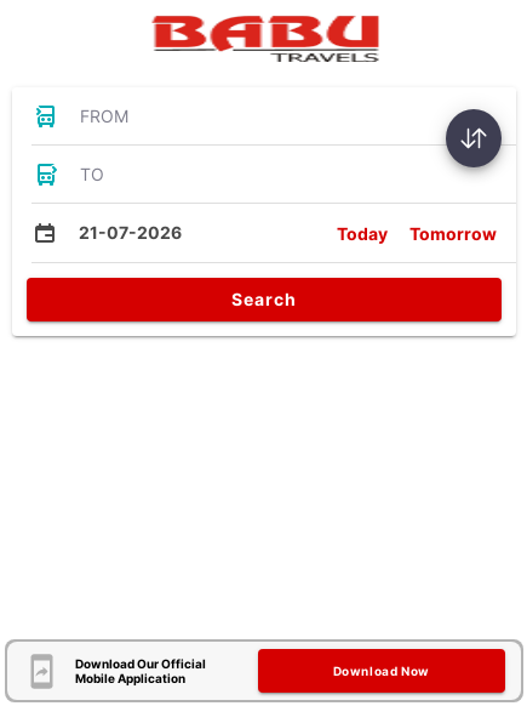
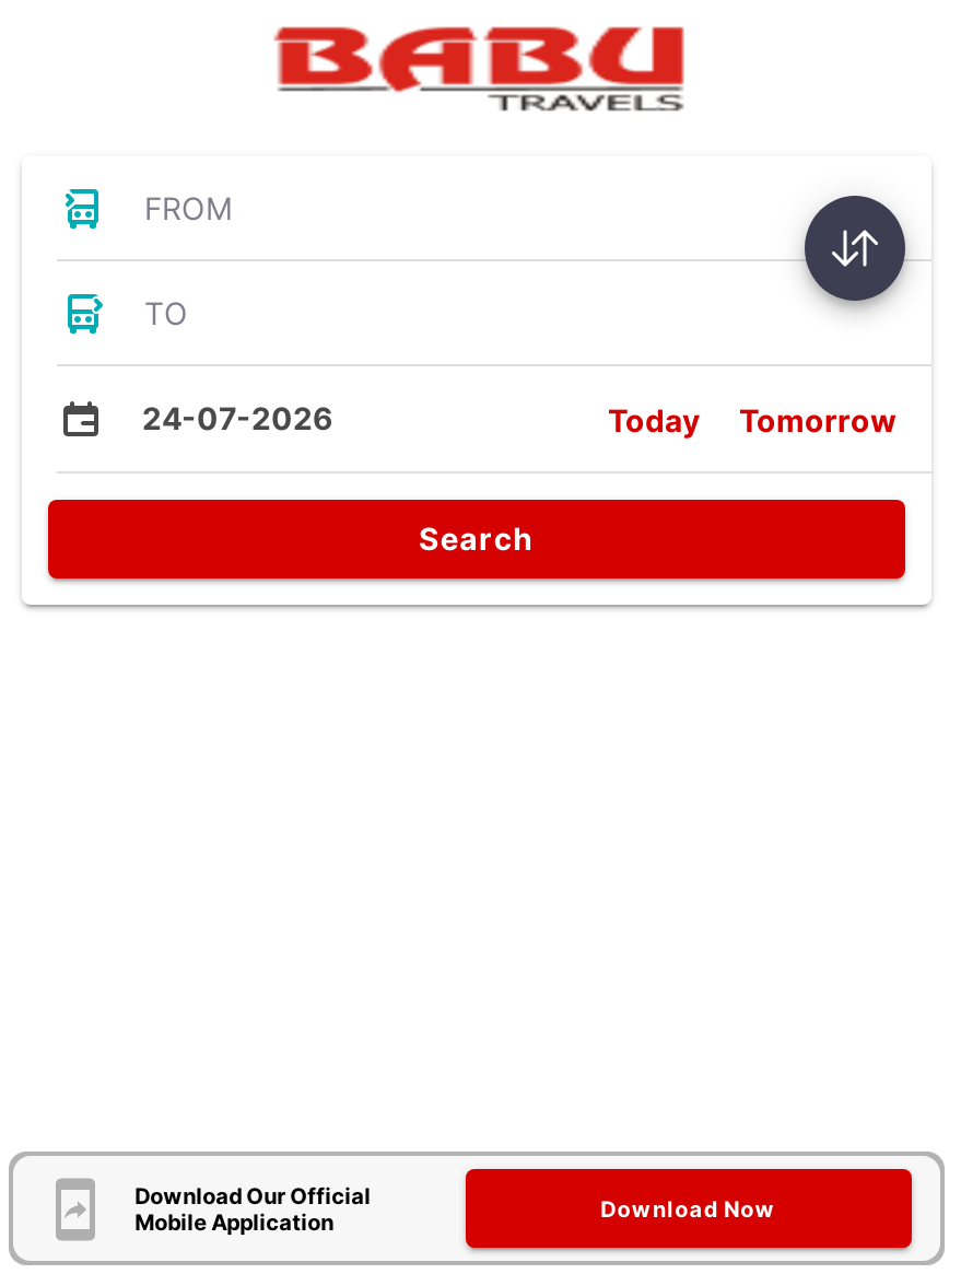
[79,222,182,243] 21-07-2026 -> [142,399,332,436] 24-07-2026

